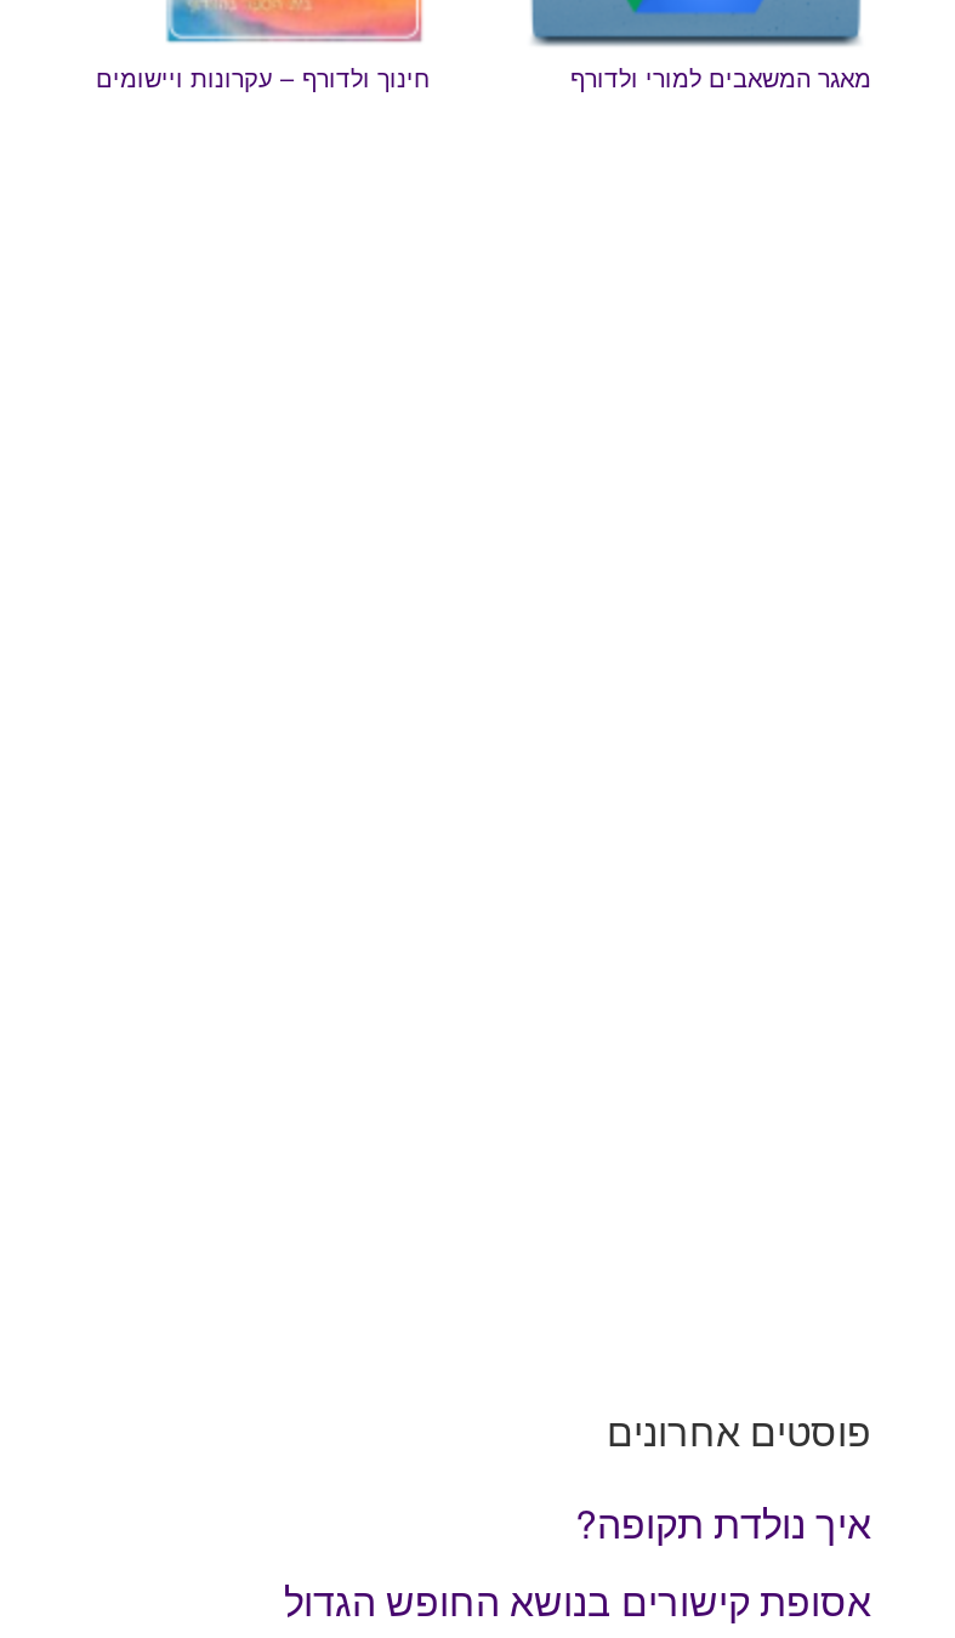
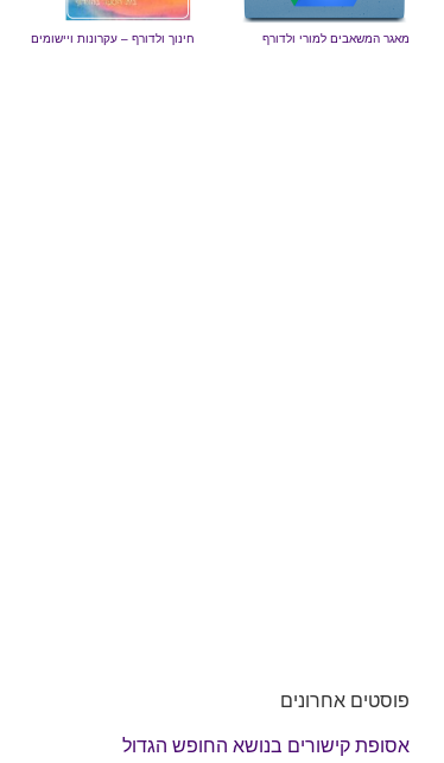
[575,1494,871,1550] איך נולדת תקופה? -> none

